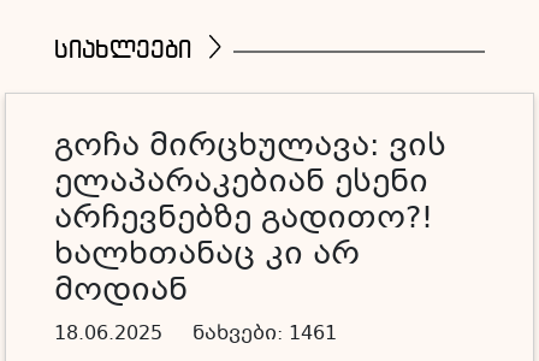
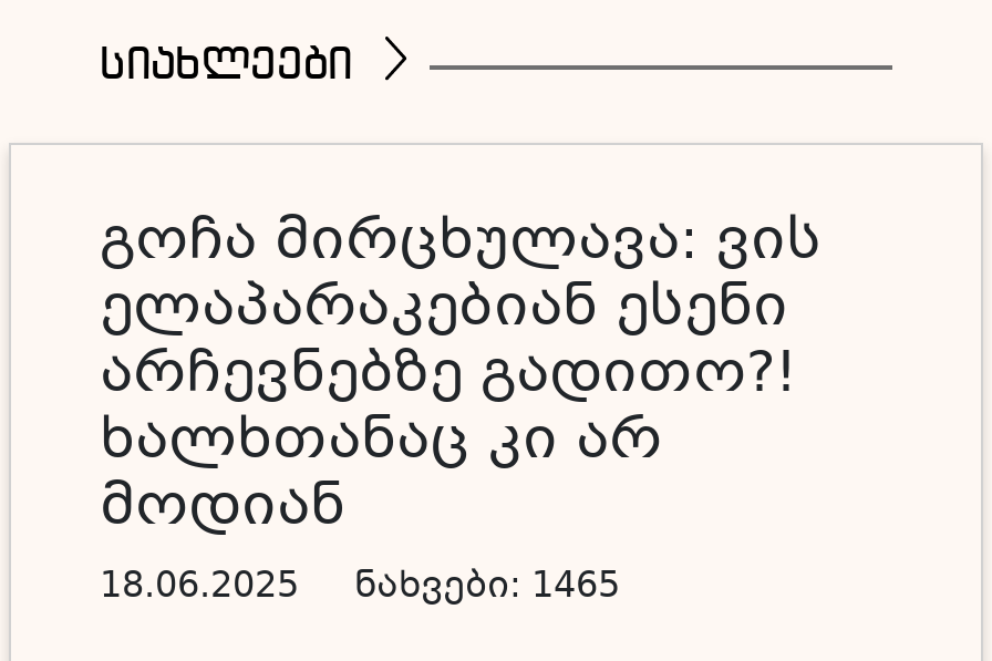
[54,319,337,349] 18.06.2025 ნახვები: 1461 -> [100,559,620,614] 18.06.2025 ნახვები: 1465

